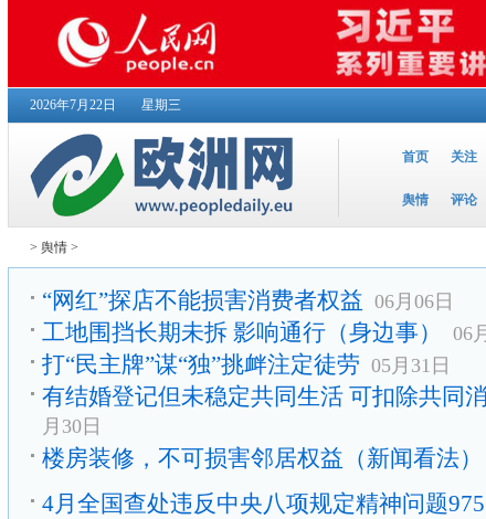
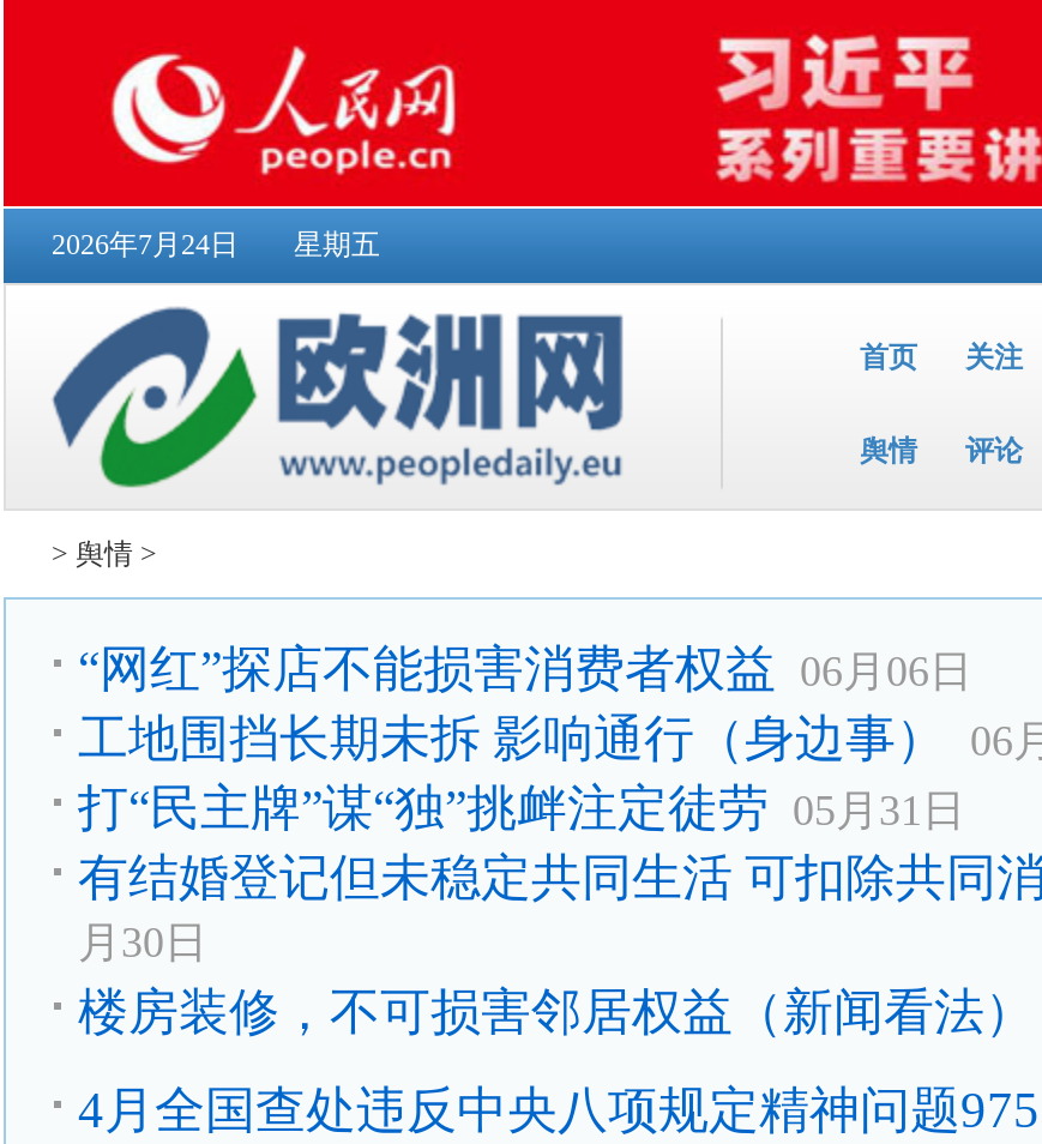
[30,97,119,113] 2026年7月22日 -> [52,228,246,261] 2026年7月24日
[141,97,181,113] 星期三 -> [294,228,380,261] 星期五

